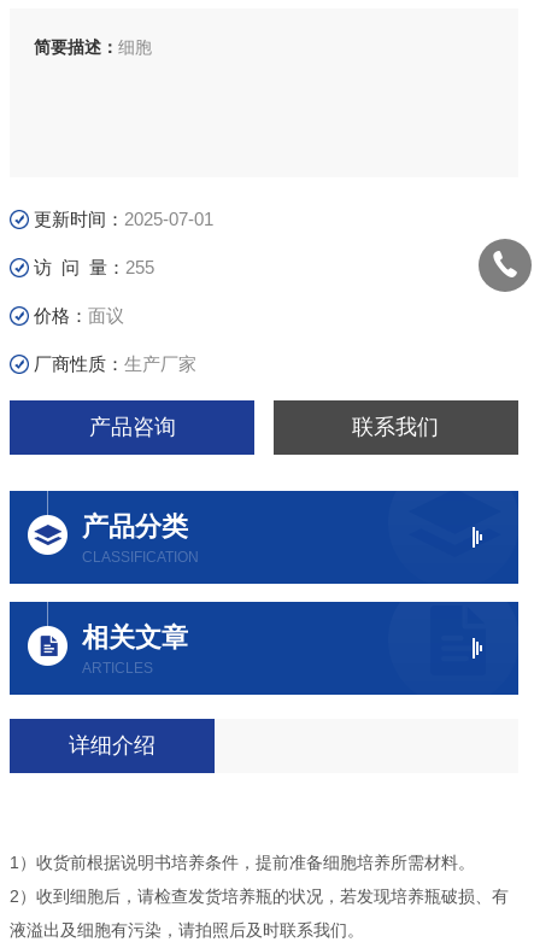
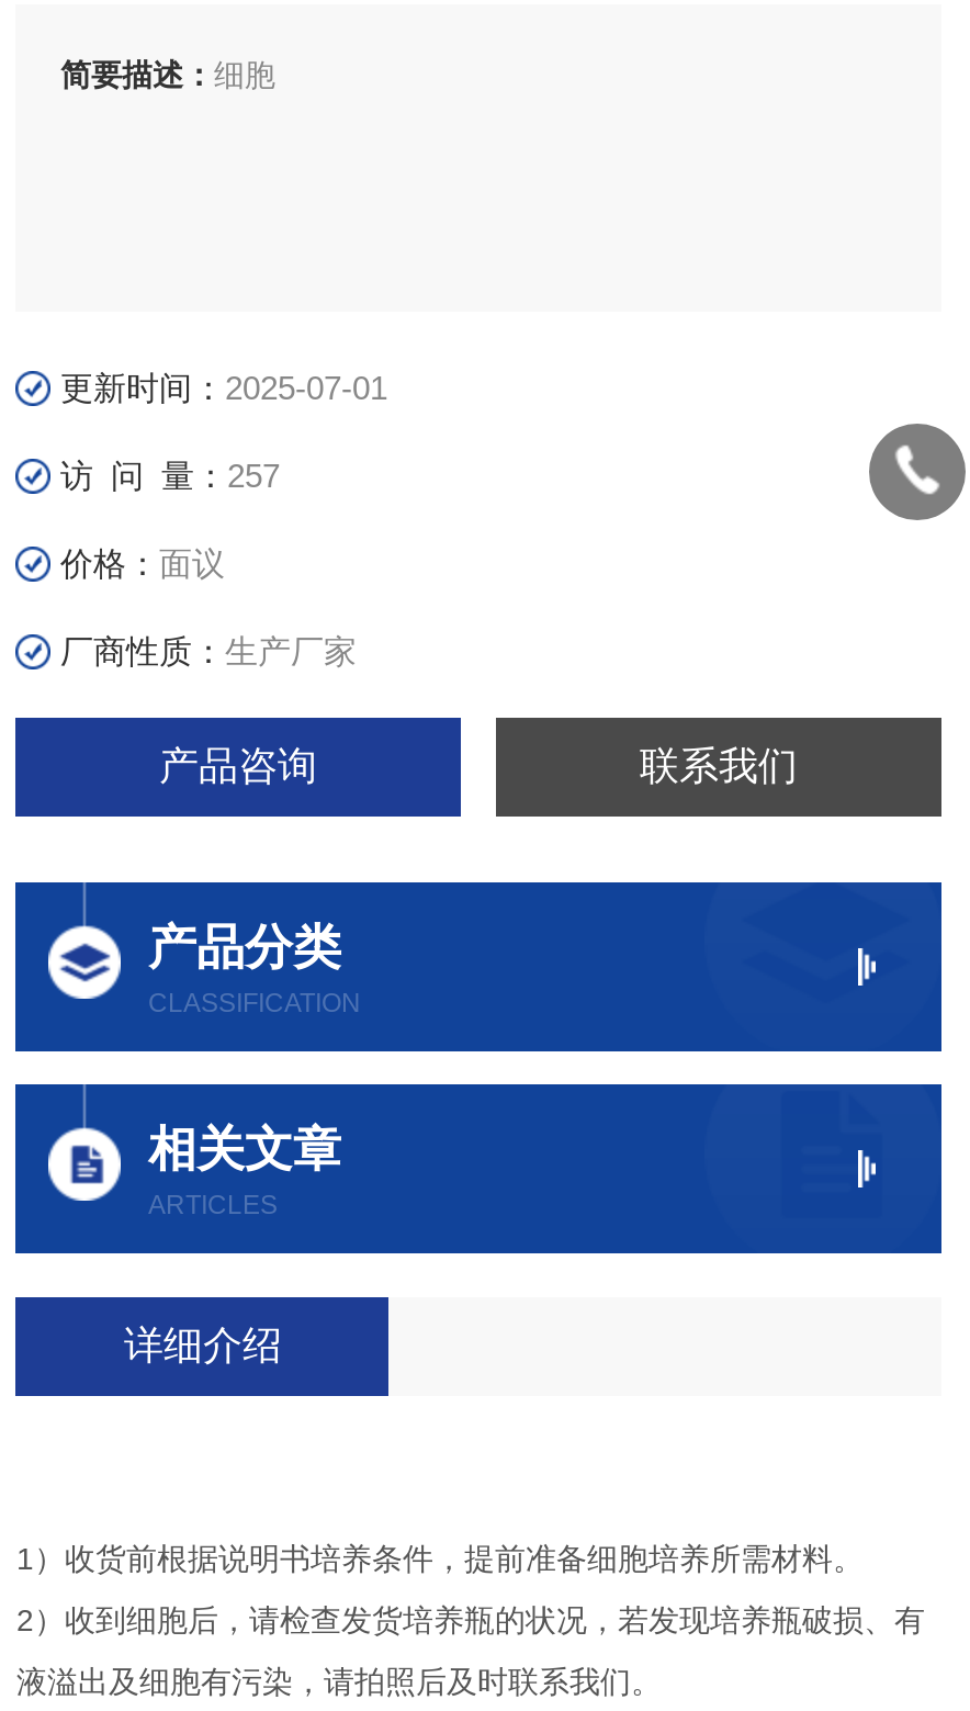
[34,257,155,277] 访 问 量：255 -> [60,457,280,494] 访 问 量：257

